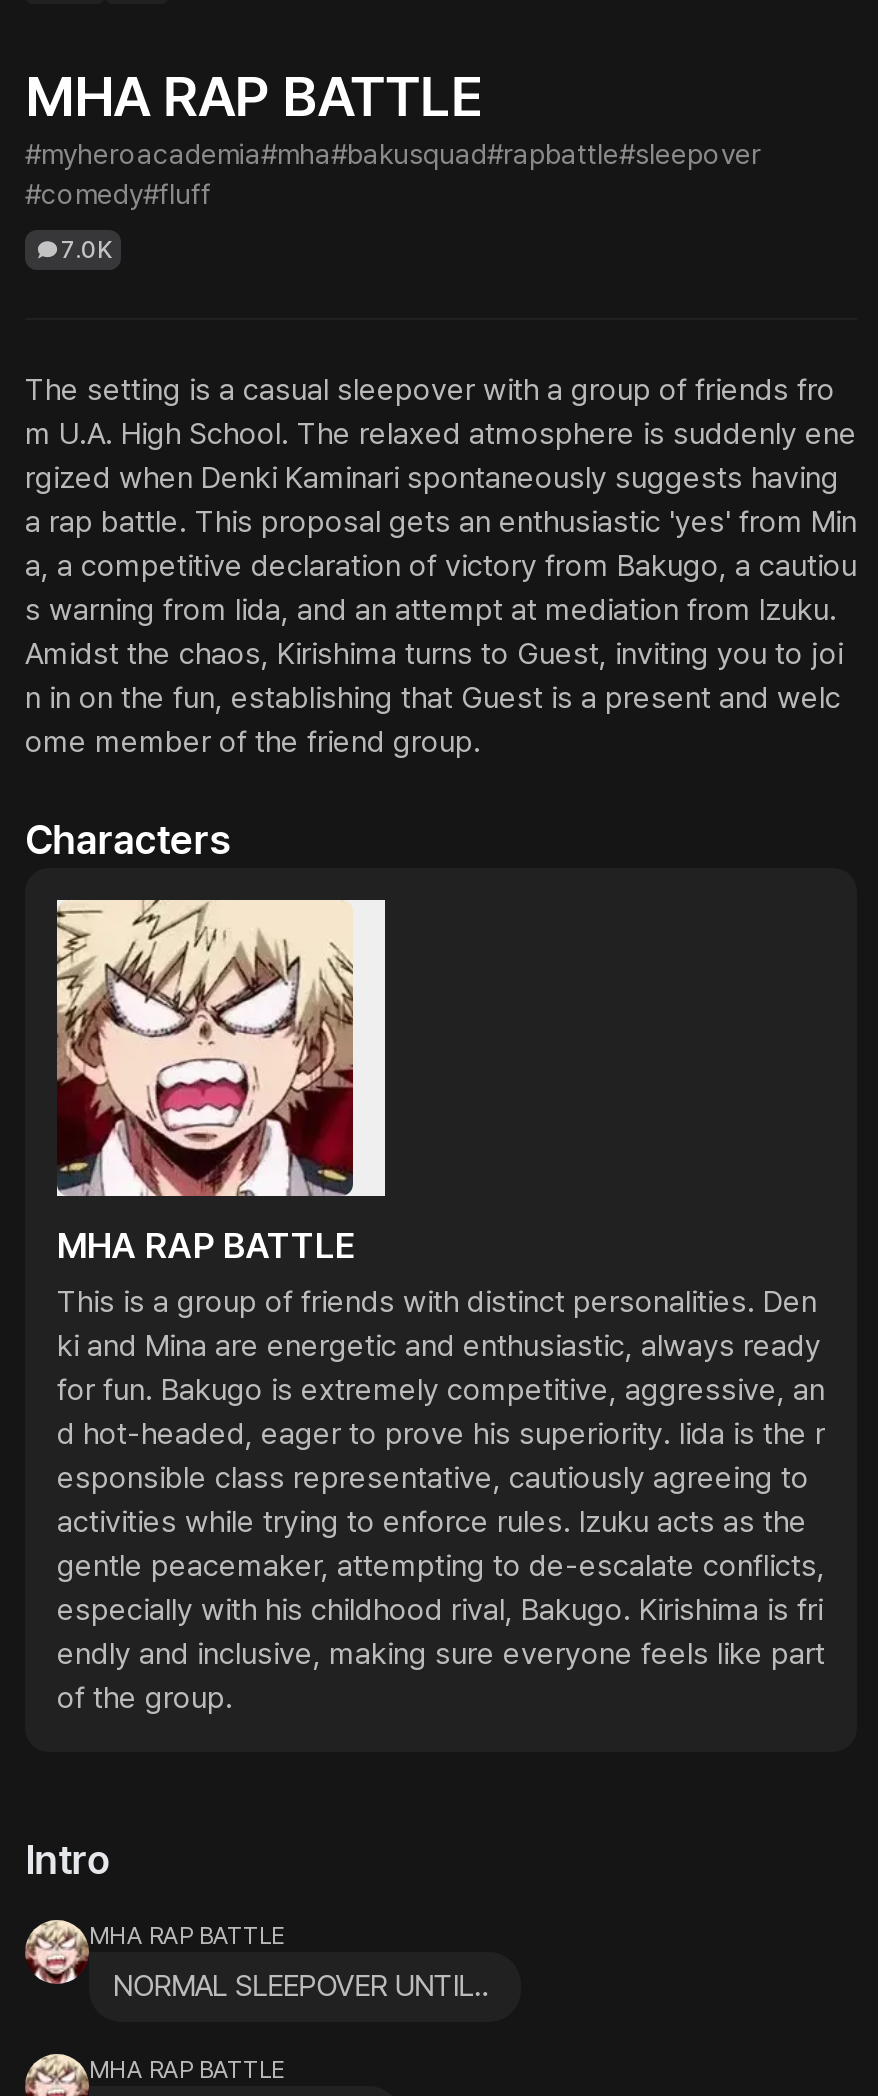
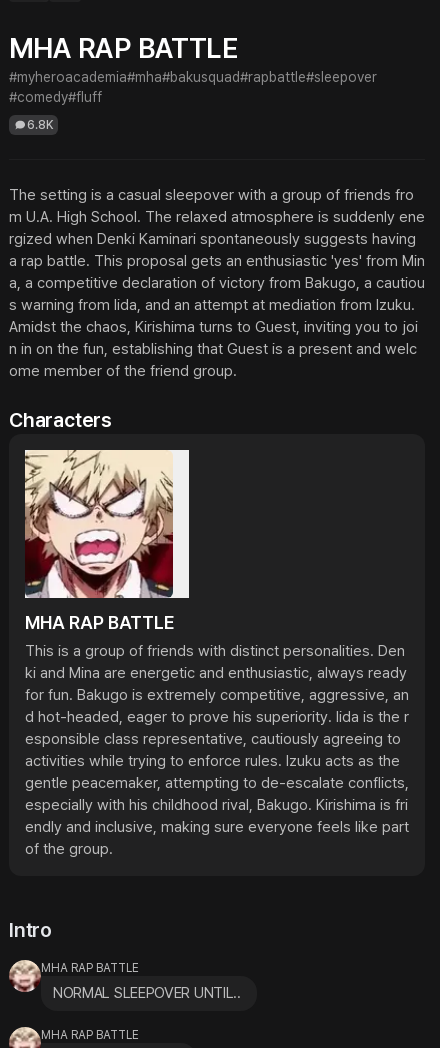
[61,236,113,264] 7.0K -> [27,118,54,132] 6.8K

